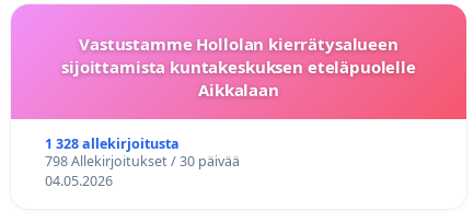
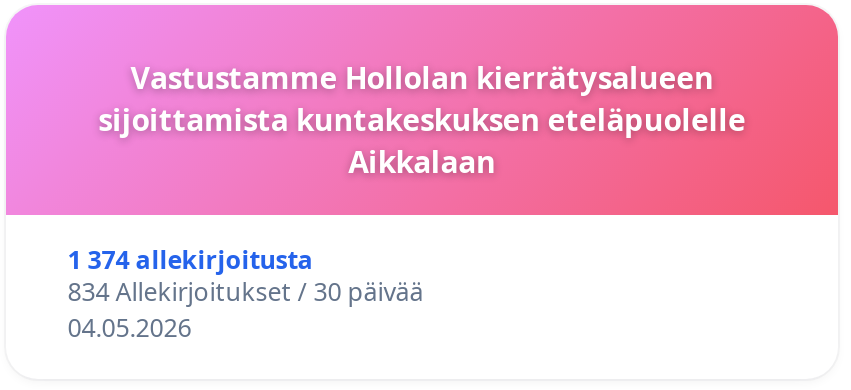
[45,134,179,153] 1 328 allekirjoitusta -> [68,242,314,276] 1 374 allekirjoitusta
[45,152,240,170] 798 Allekirjoitukset / 30 päivää -> [68,274,424,308] 834 Allekirjoitukset / 30 päivää

